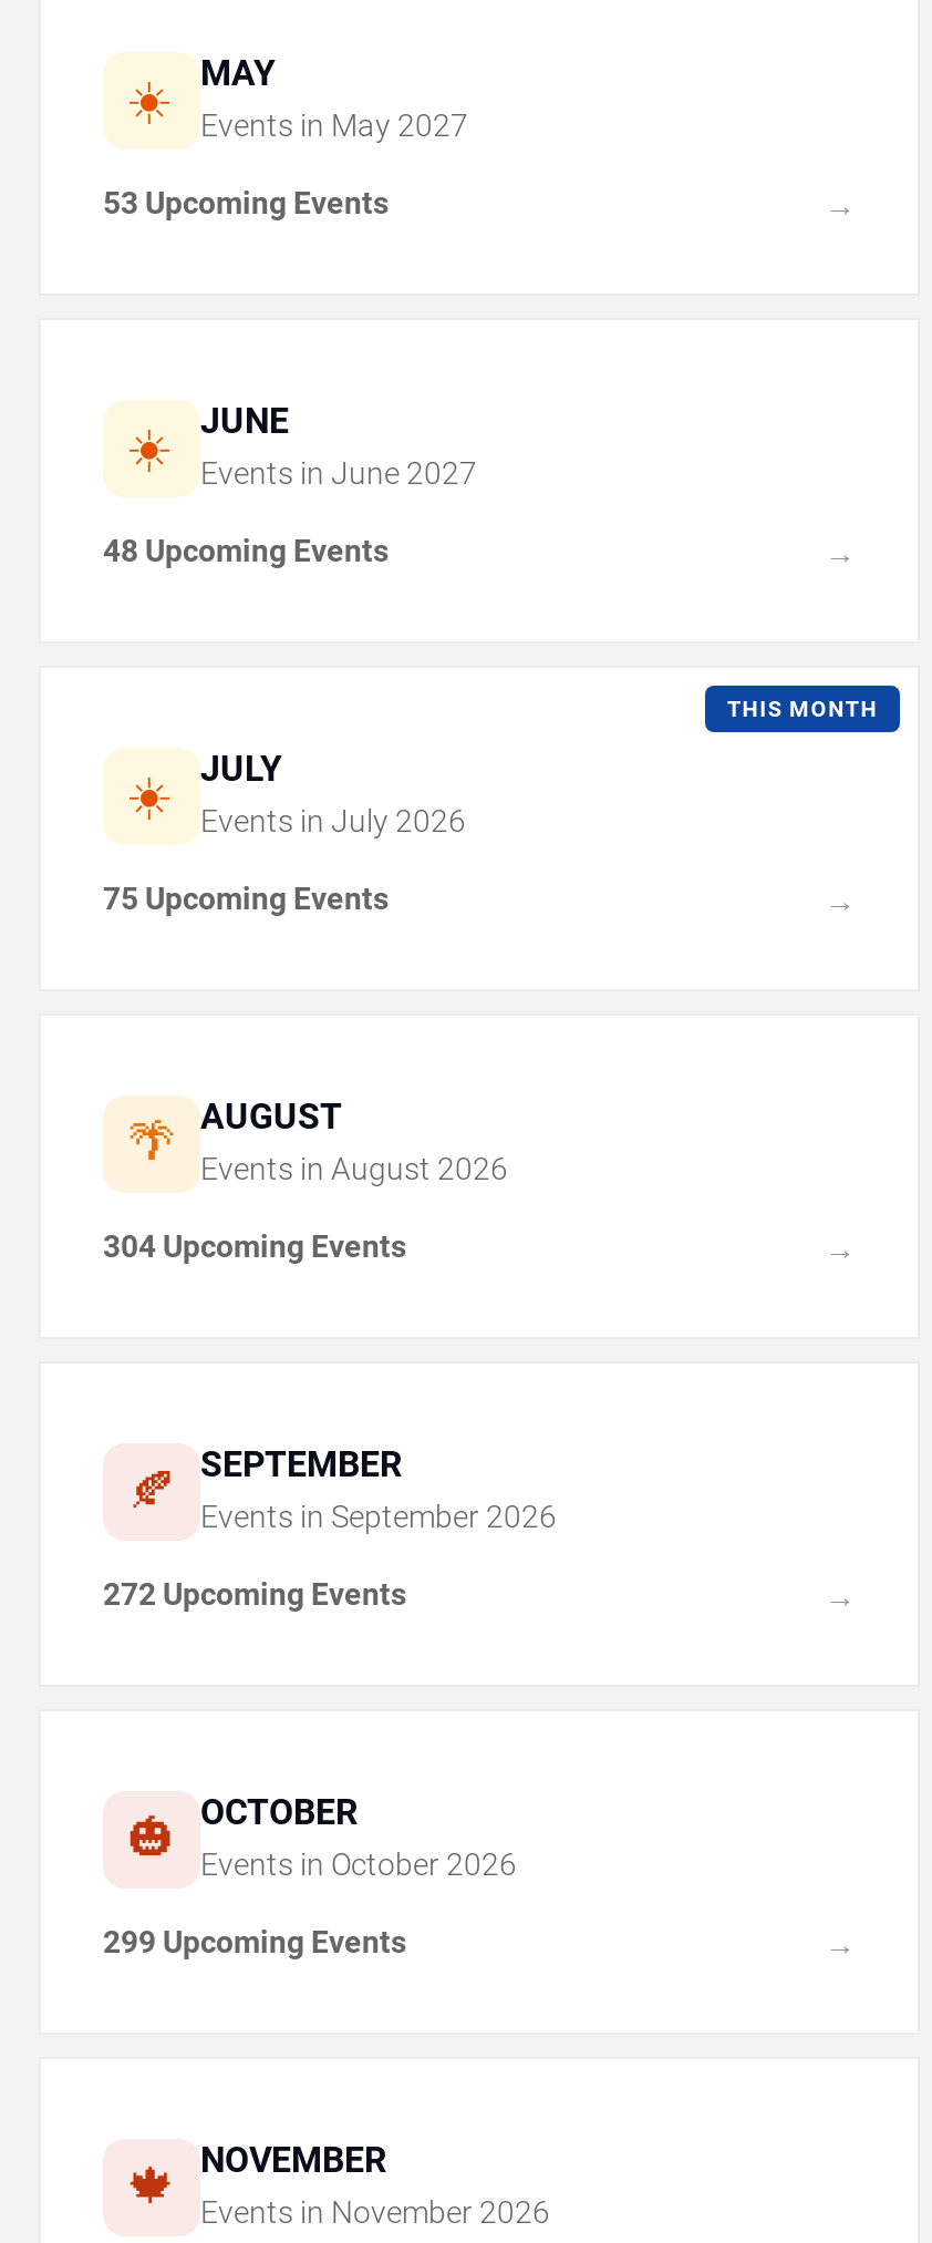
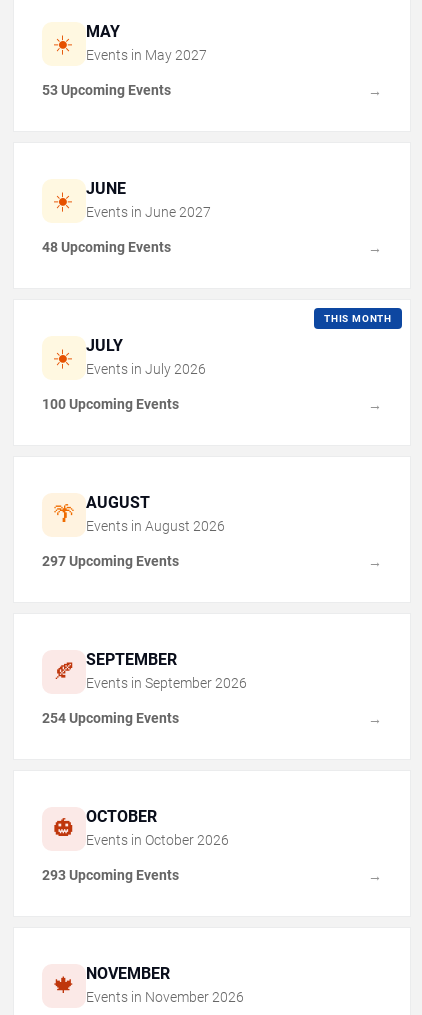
[103,881,389,917] 75 Upcoming Events -> [42,396,179,412] 100 Upcoming Events
[103,1229,406,1265] 304 Upcoming Events -> [42,553,179,569] 297 Upcoming Events
[103,1577,406,1613] 272 Upcoming Events -> [42,710,179,726] 254 Upcoming Events
[103,1925,406,1960] 299 Upcoming Events -> [42,867,179,883] 293 Upcoming Events

